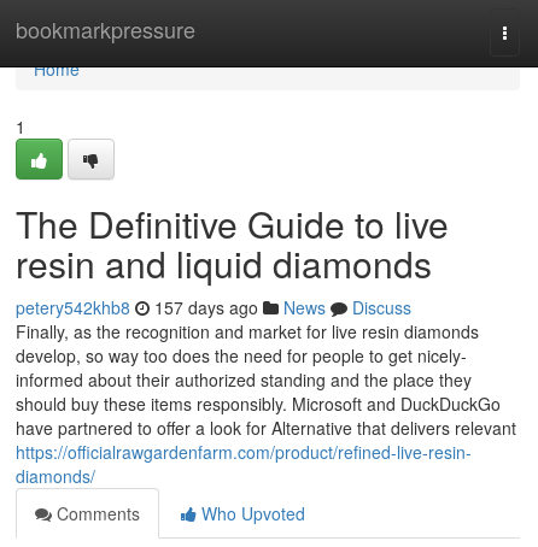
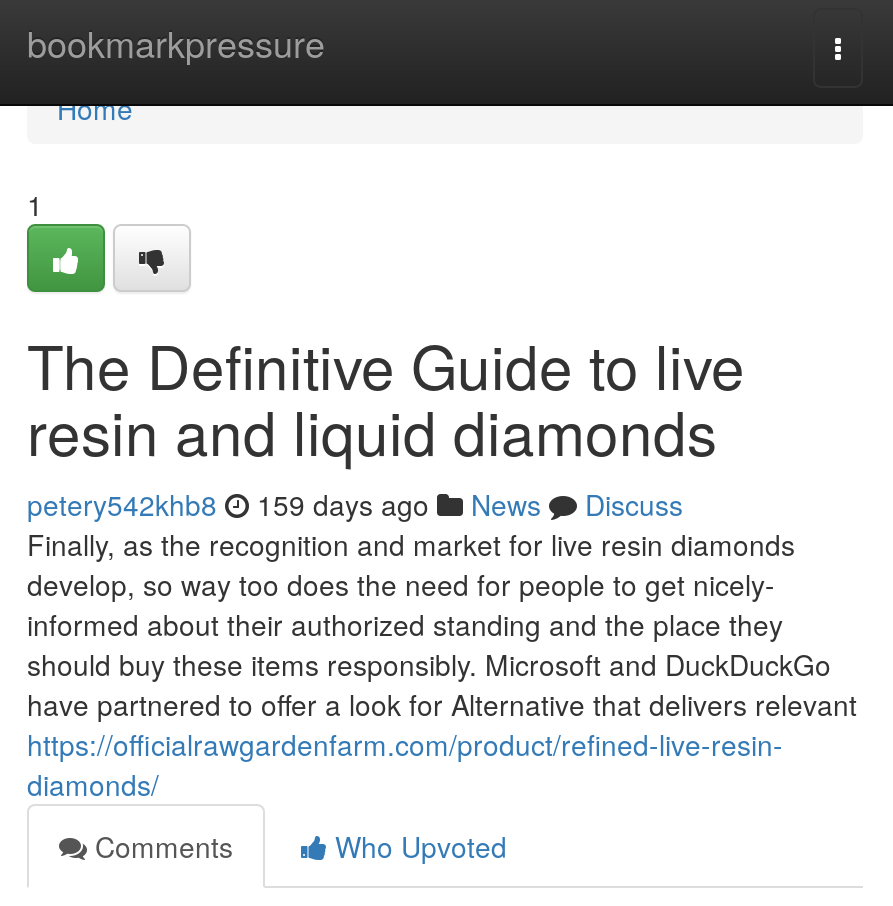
[16,295,411,319] petery542khb8 157 days ago News Discuss -> [27,484,683,524] petery542khb8 159 days ago News Discuss

